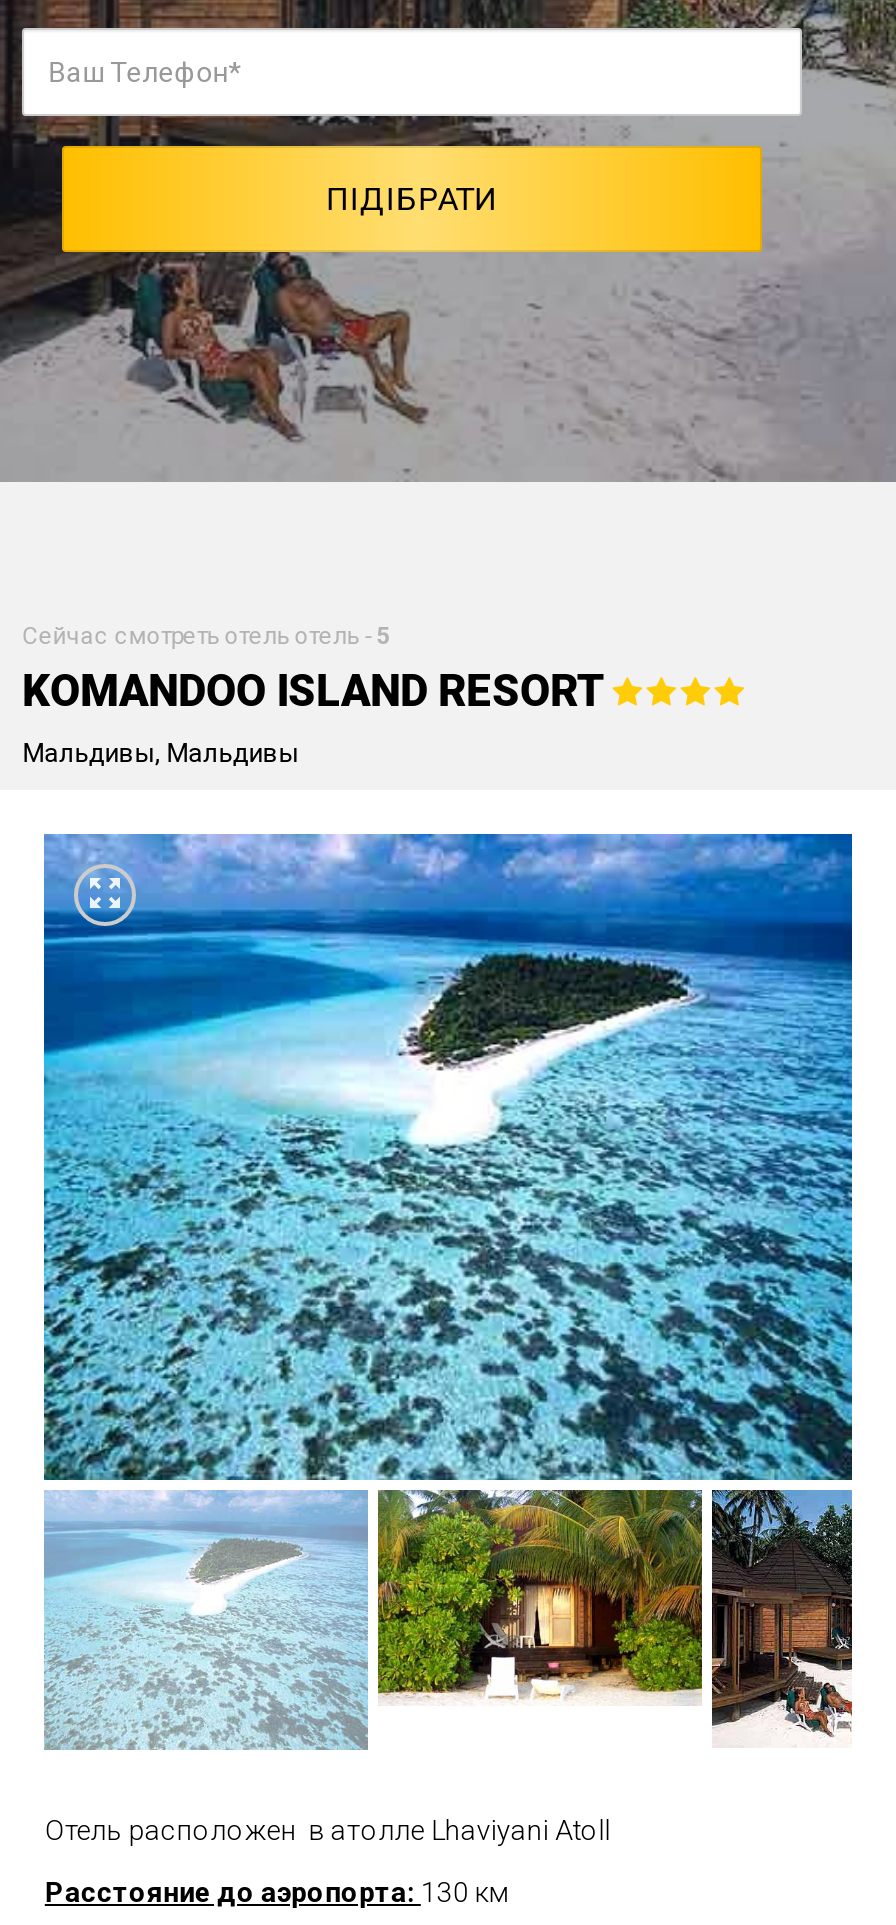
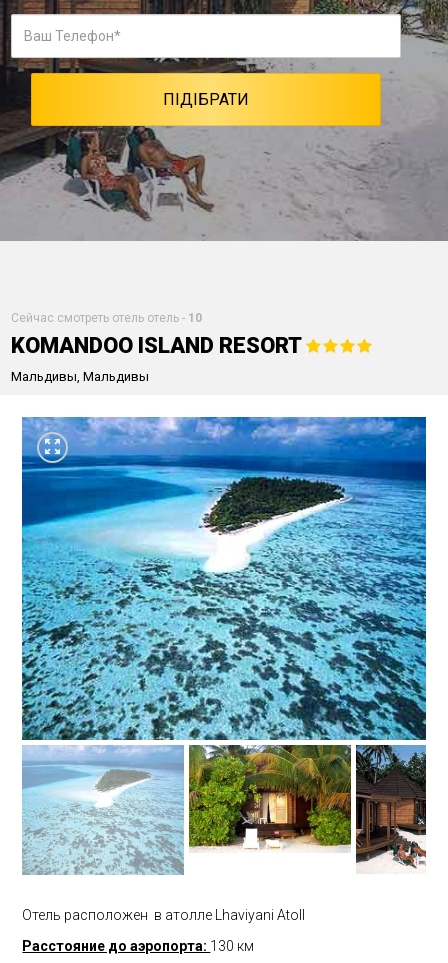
[22,622,390,650] Сейчас смотреть отель отель - 5 -> [11,311,202,325] Сейчас смотреть отель отель - 10

